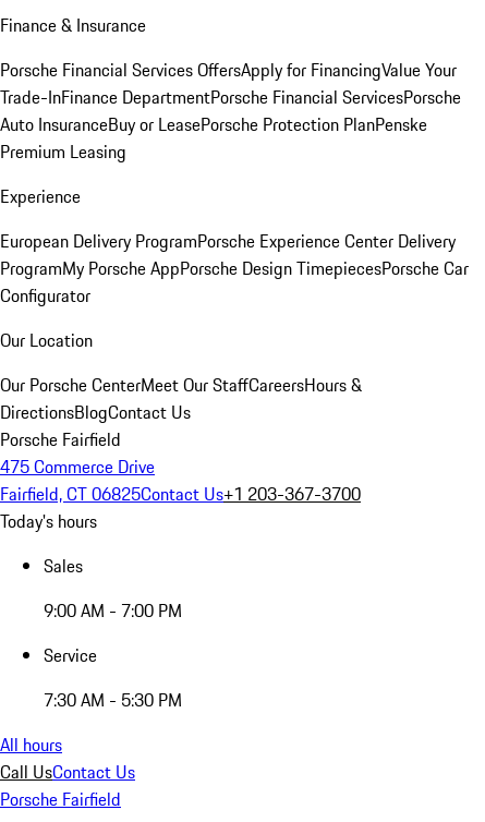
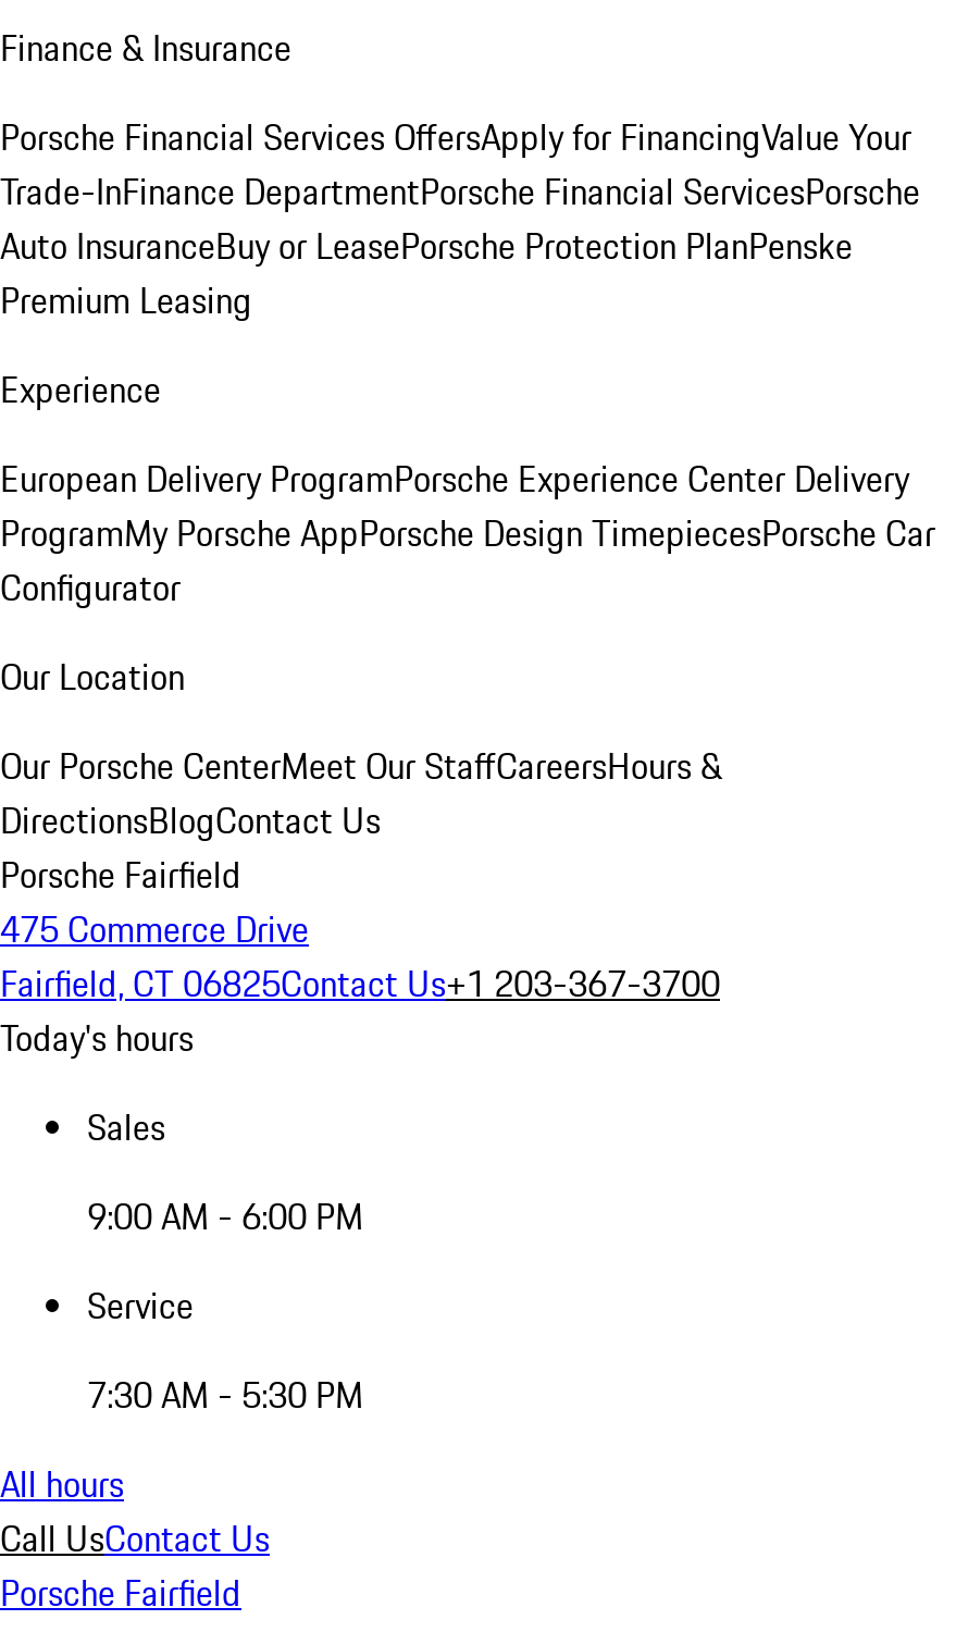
[44,597,182,624] 9:00 AM - 7:00 PM -> [87,1190,363,1242] 9:00 AM - 6:00 PM

